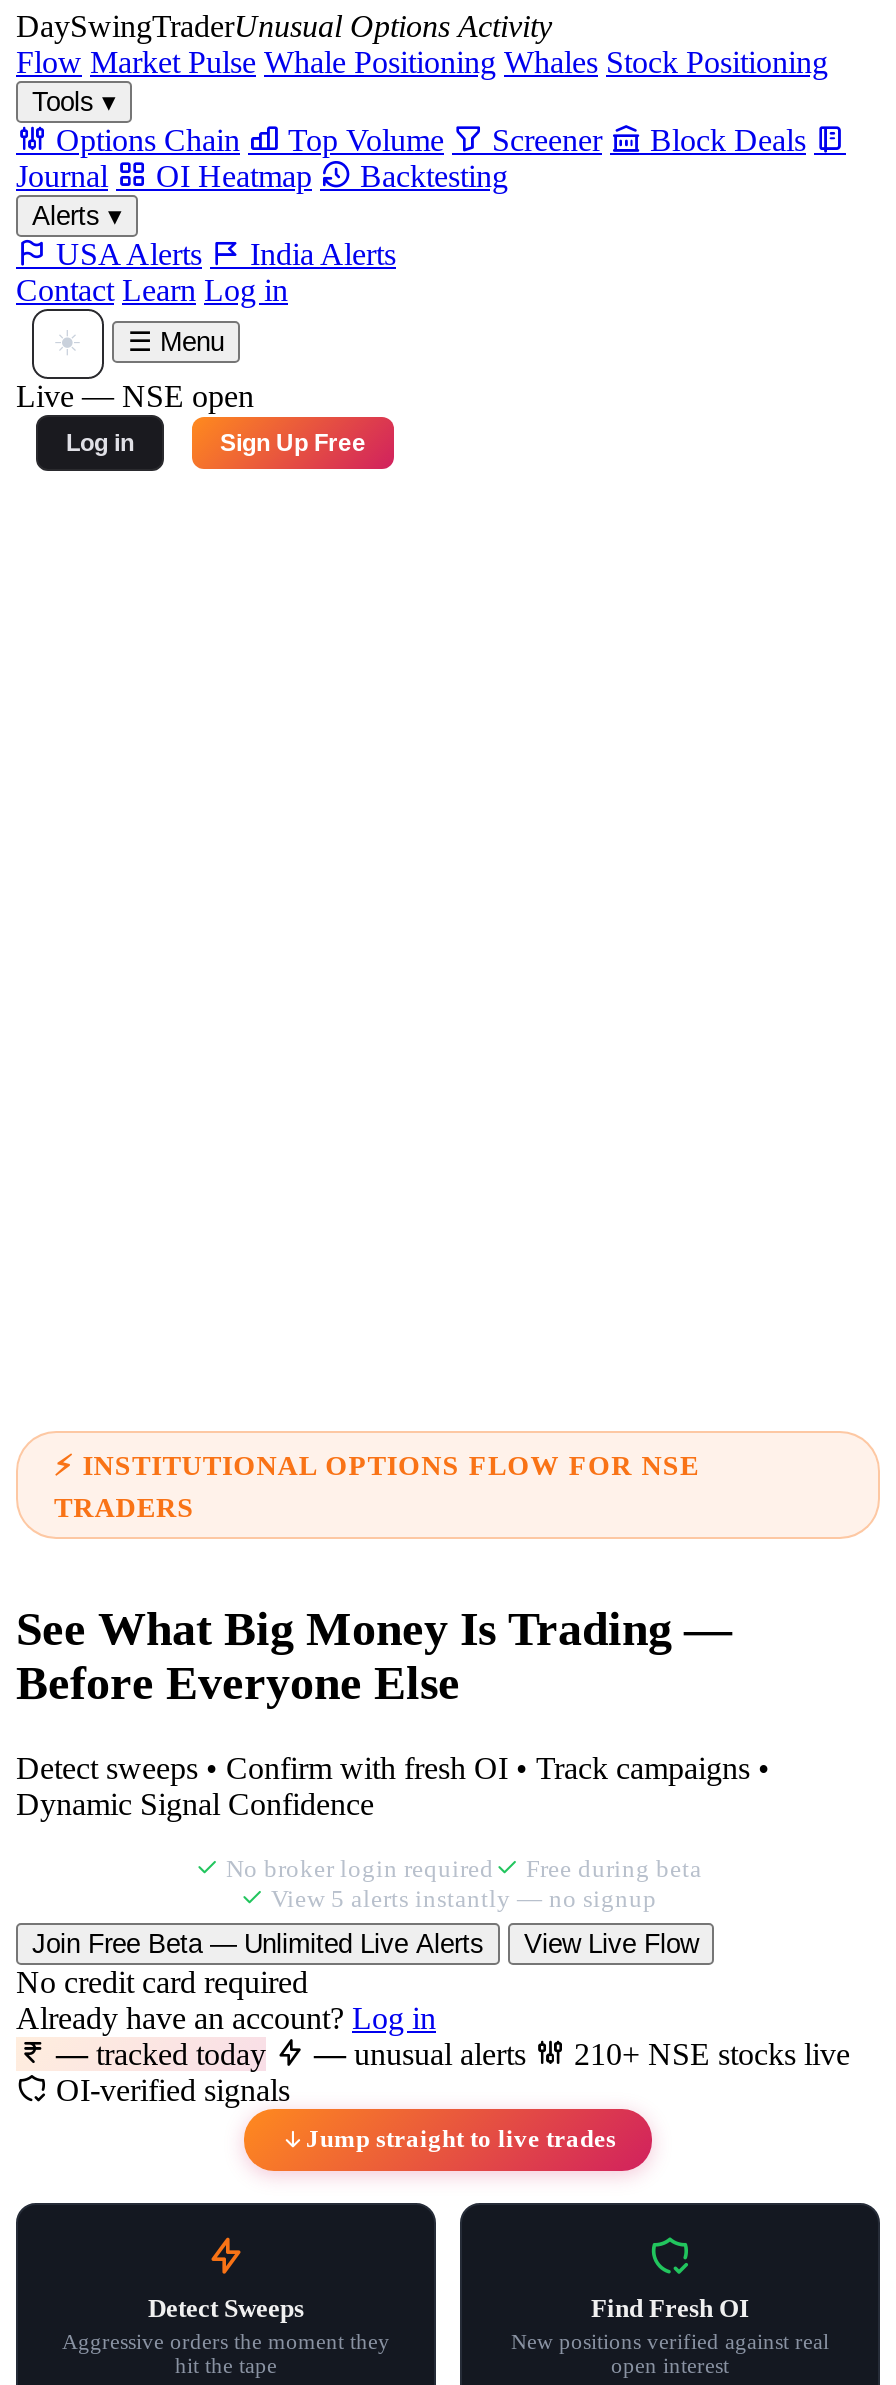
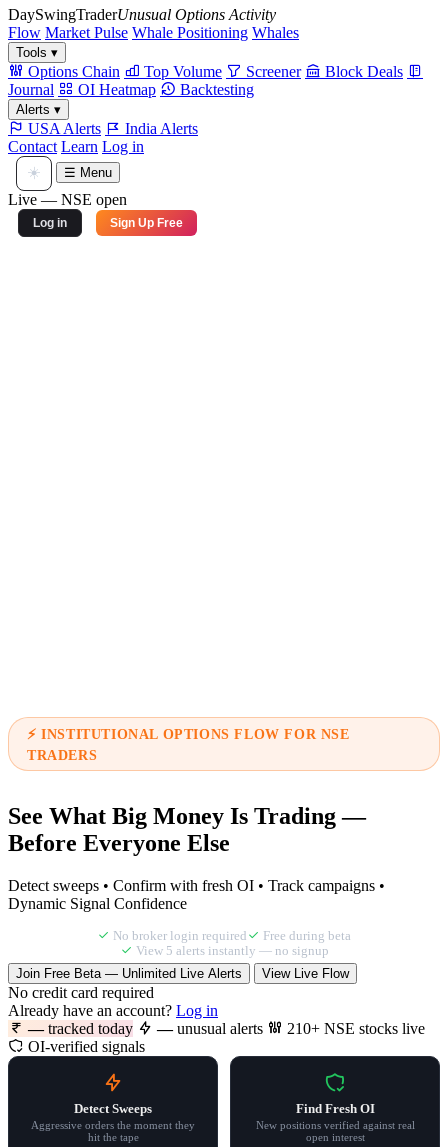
[16,45,828,79] Flow Market Pulse Whale Positioning Whales Stock Positioning -> [8,24,299,41] Flow Market Pulse Whale Positioning Whales
[306,2125,616,2153] Jump straight to live trades -> none

